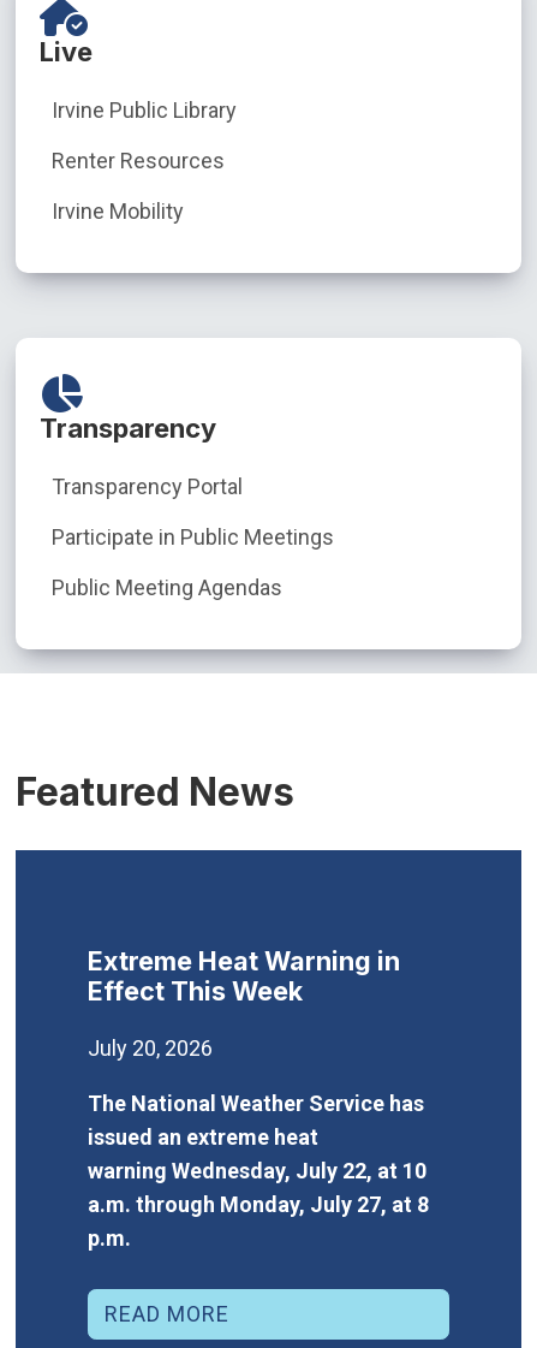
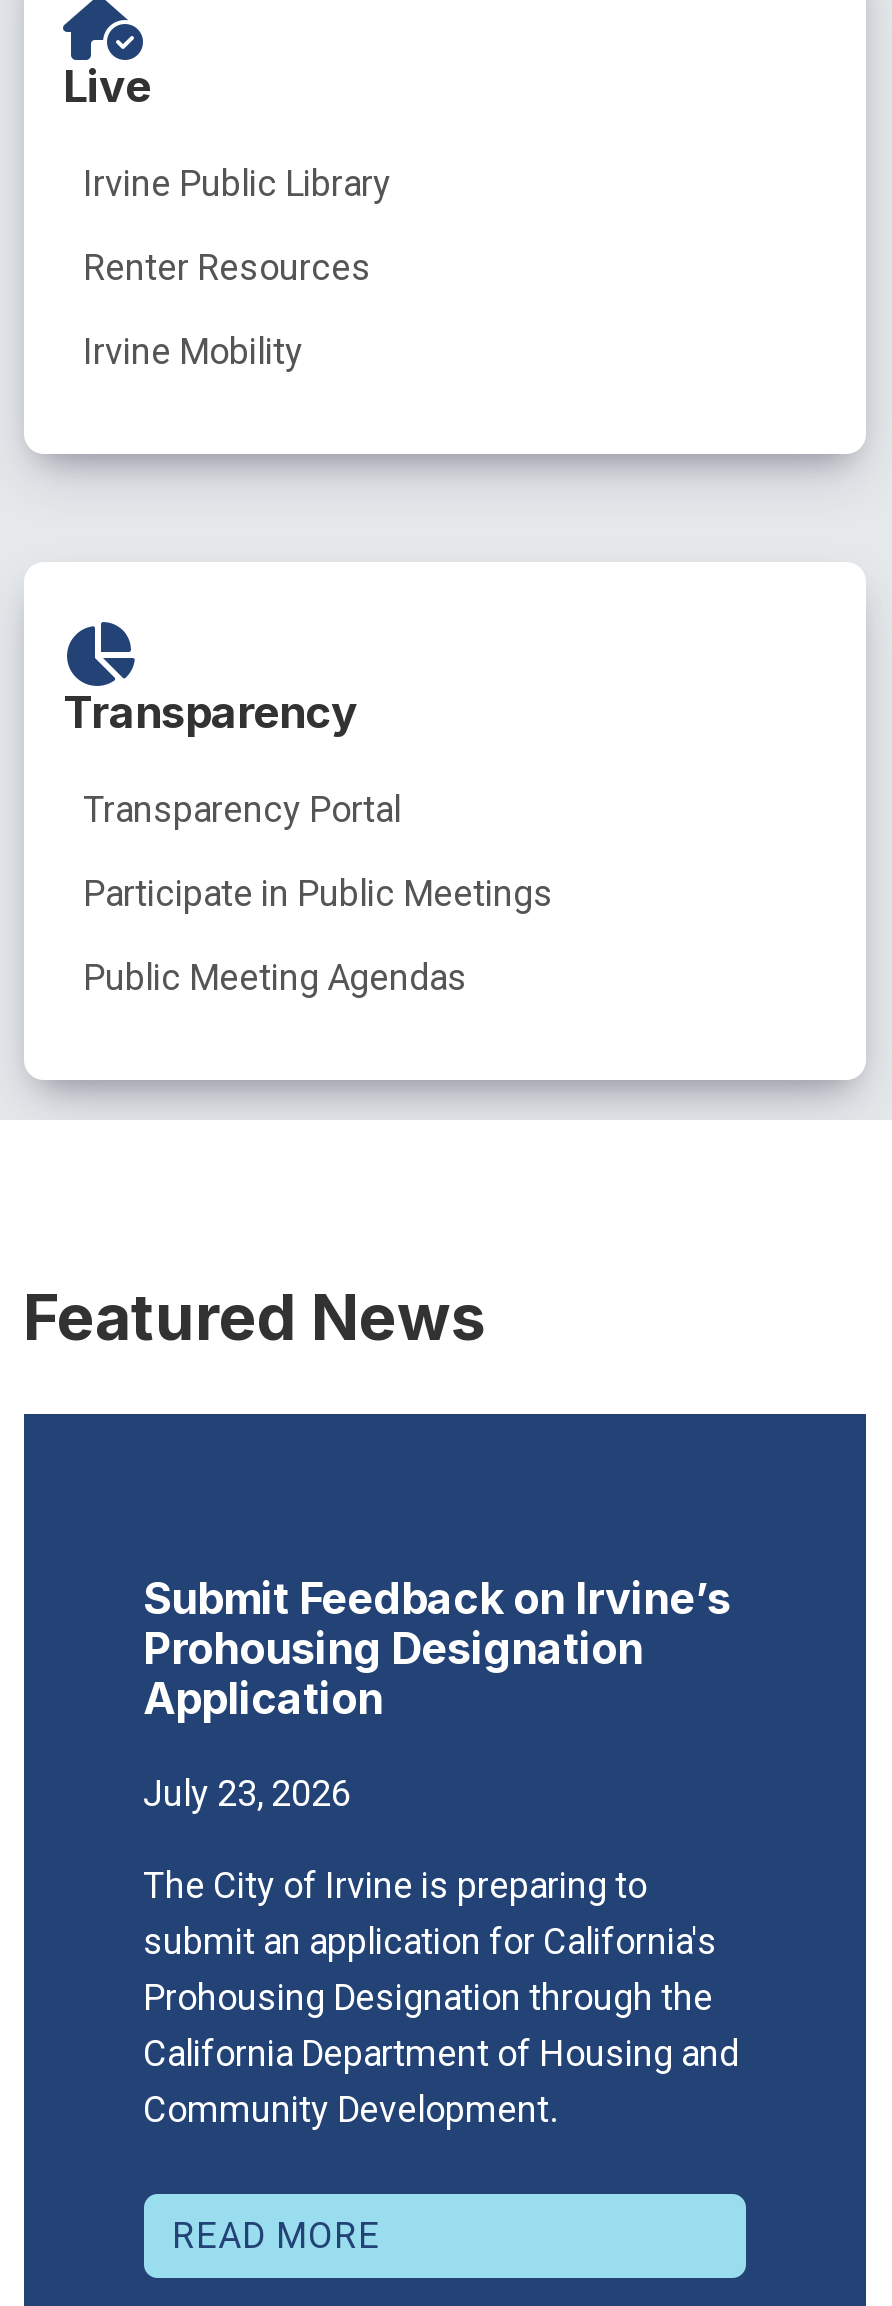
[87,945,399,1007] Extreme Heat Warning in | Effect This Week -> [143,1572,731,1724] Submit Feedback on Irvine’s | Prohousing Designation | Application
[87,1035,212,1060] July 20, 2026 -> [143,1771,351,1813] July 23, 2026
[87,1090,428,1250] The National Weather Service has | issued an extreme heat | warning Wednesday, July 22, at 10 | a.m. through Monday, July 27, at 8 | p.m. -> [143,1863,739,2129] The City of Irvine is preparing to | submit an application for California's | Prohousing Designation through the | California Department of Housing and | Community Development.

